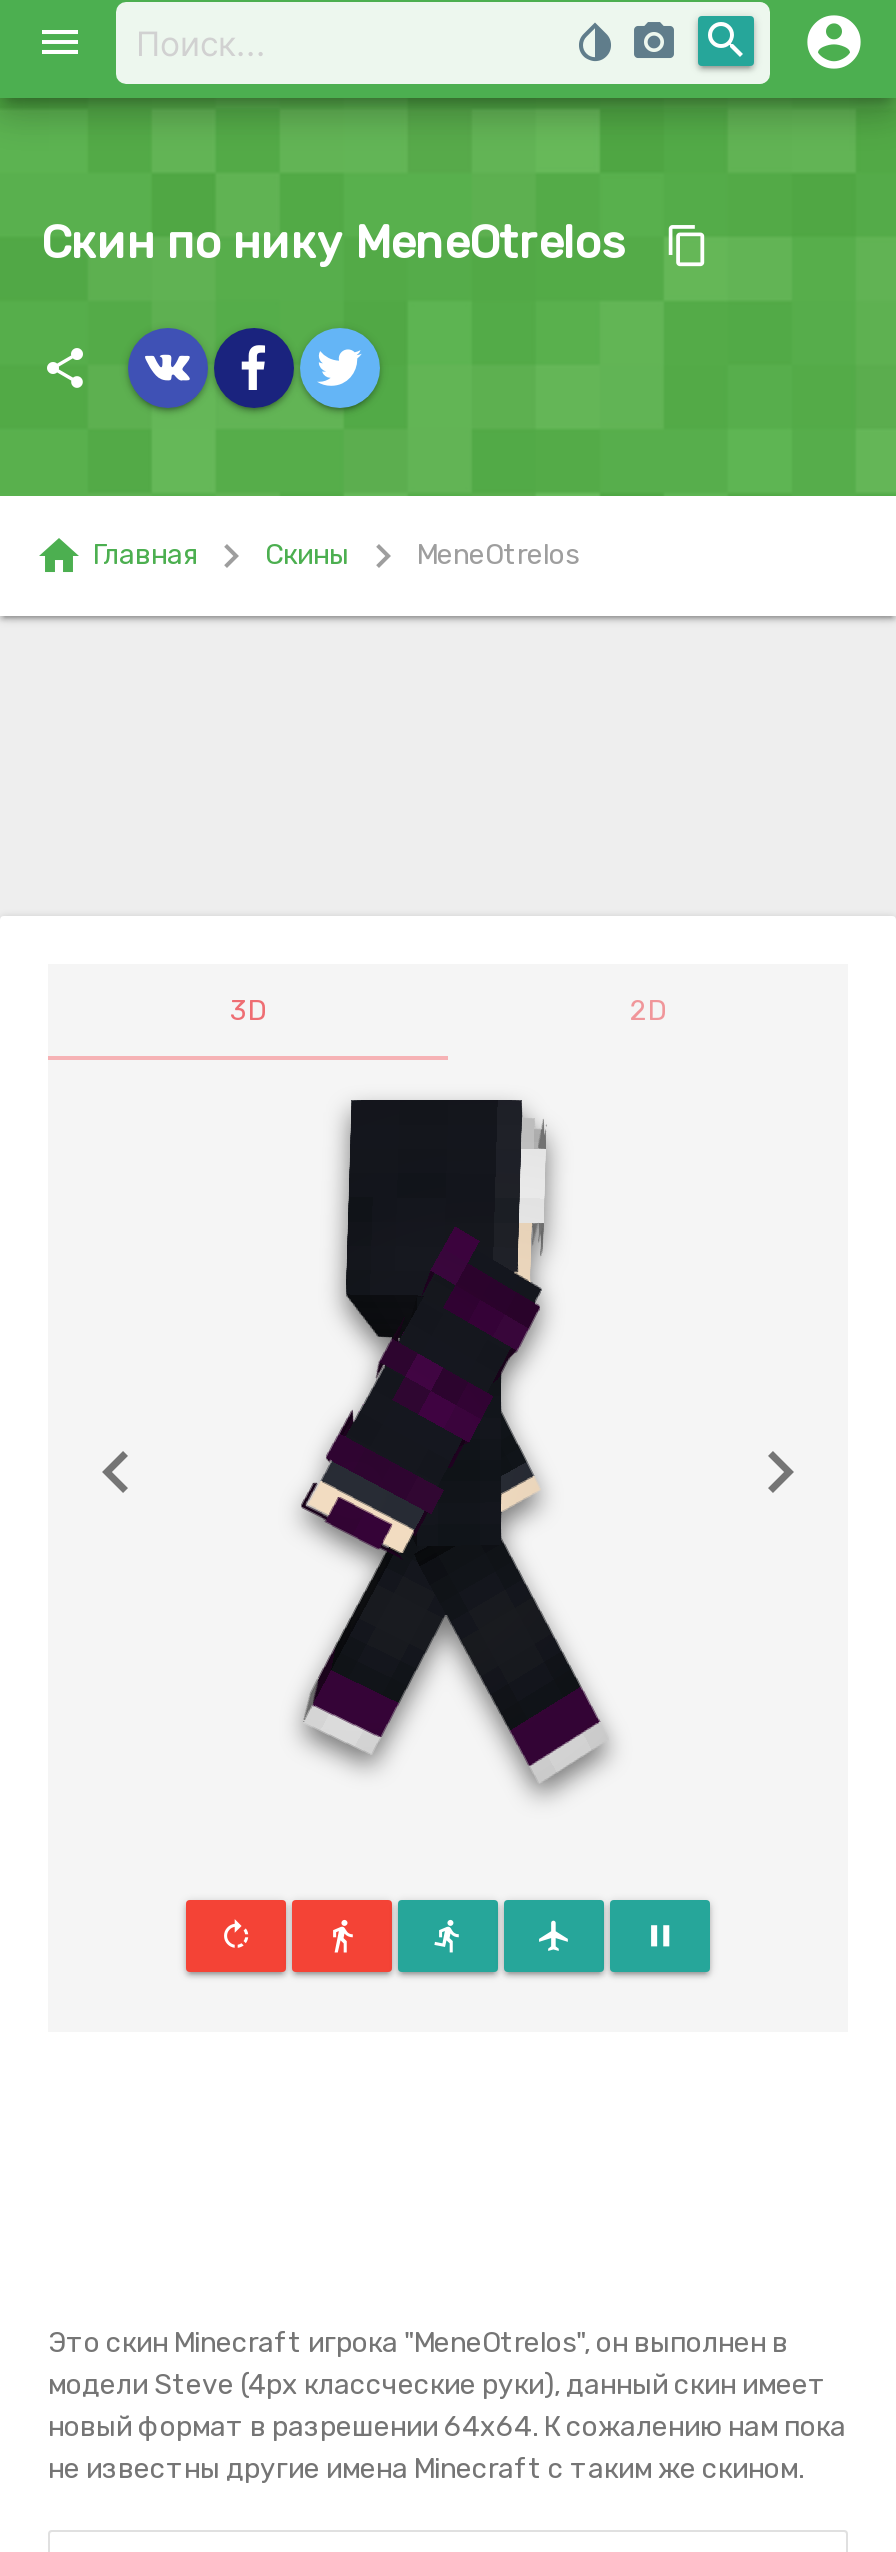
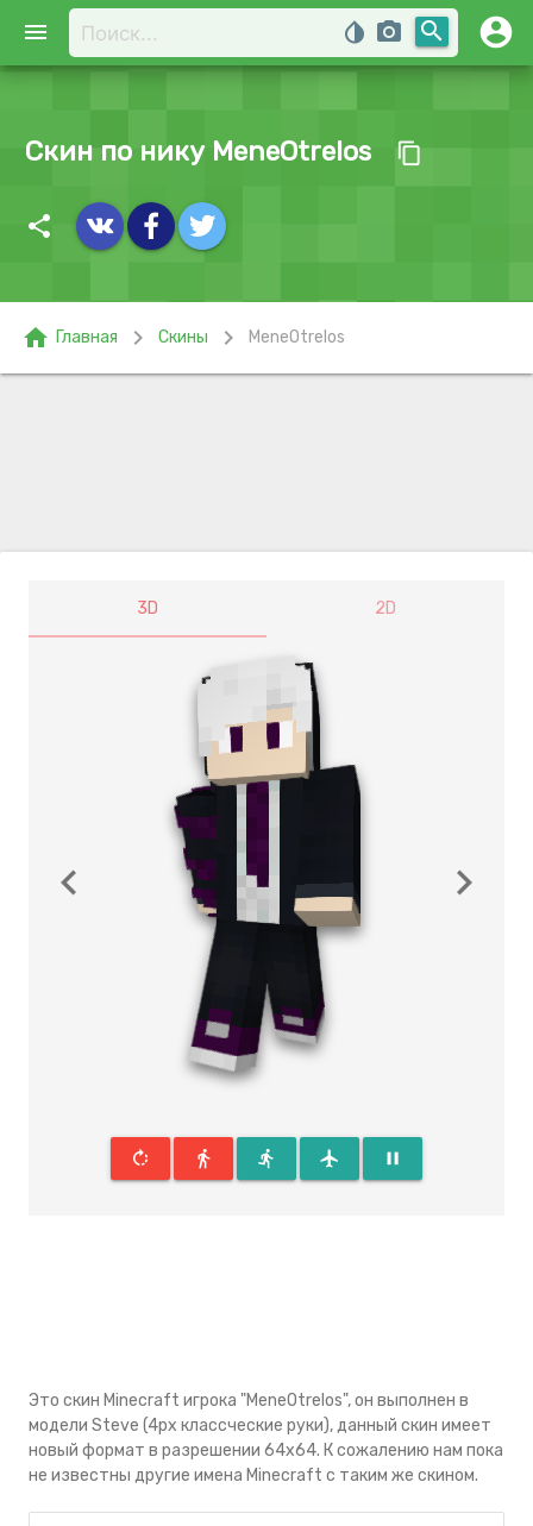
[288,1098,612,1806] [image] -> [170,661,365,1082] [image]

